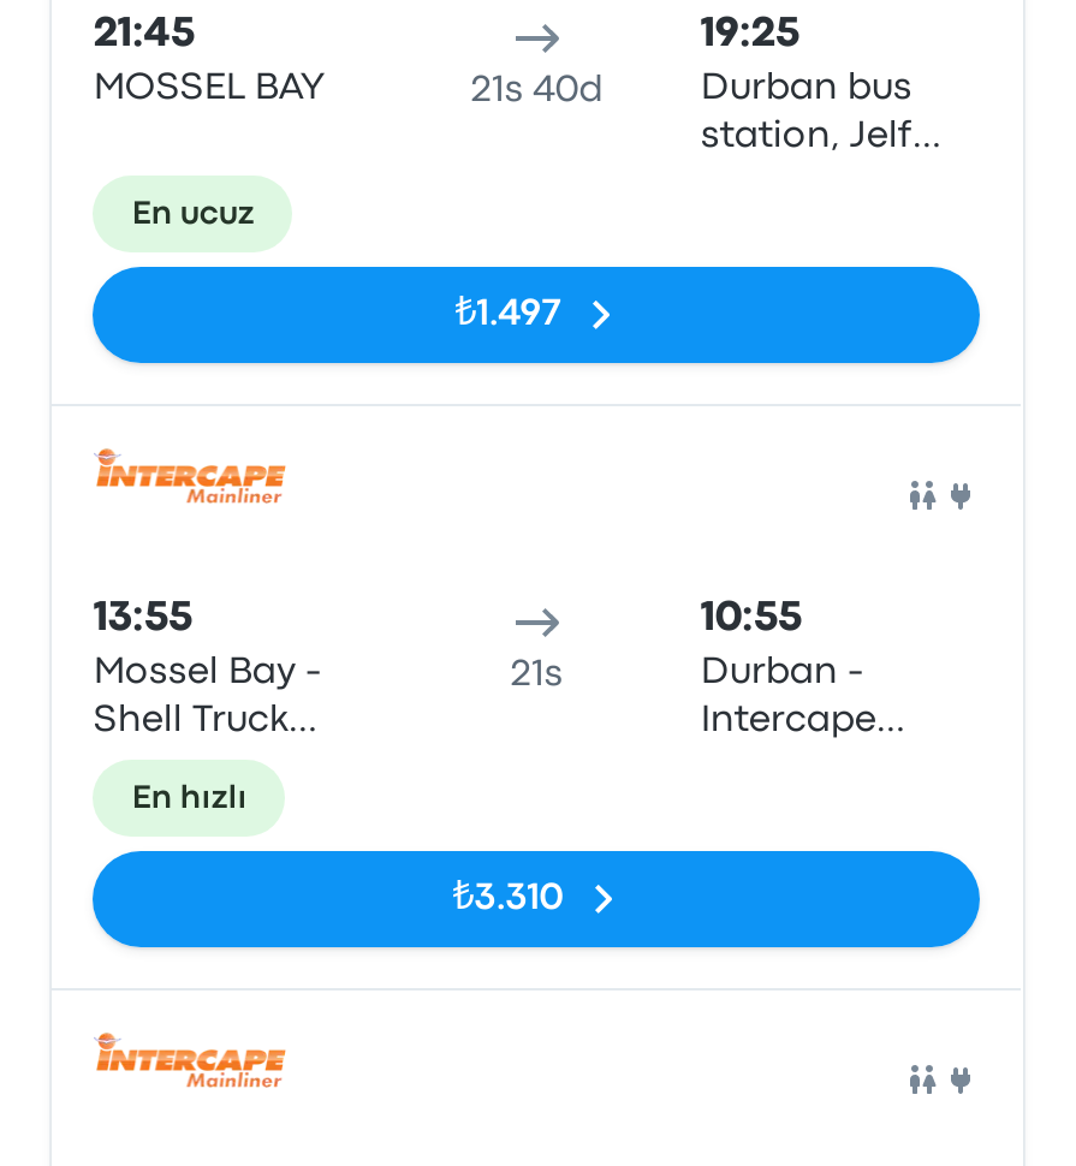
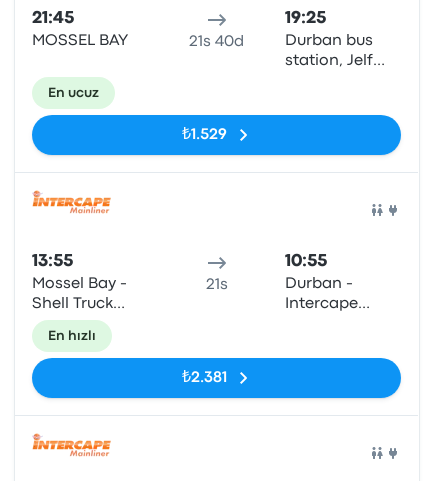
[455,298,561,332] ₺1.497 -> [182,128,227,142] ₺1.529
[453,882,563,916] ₺3.310 -> [182,371,227,385] ₺2.381

